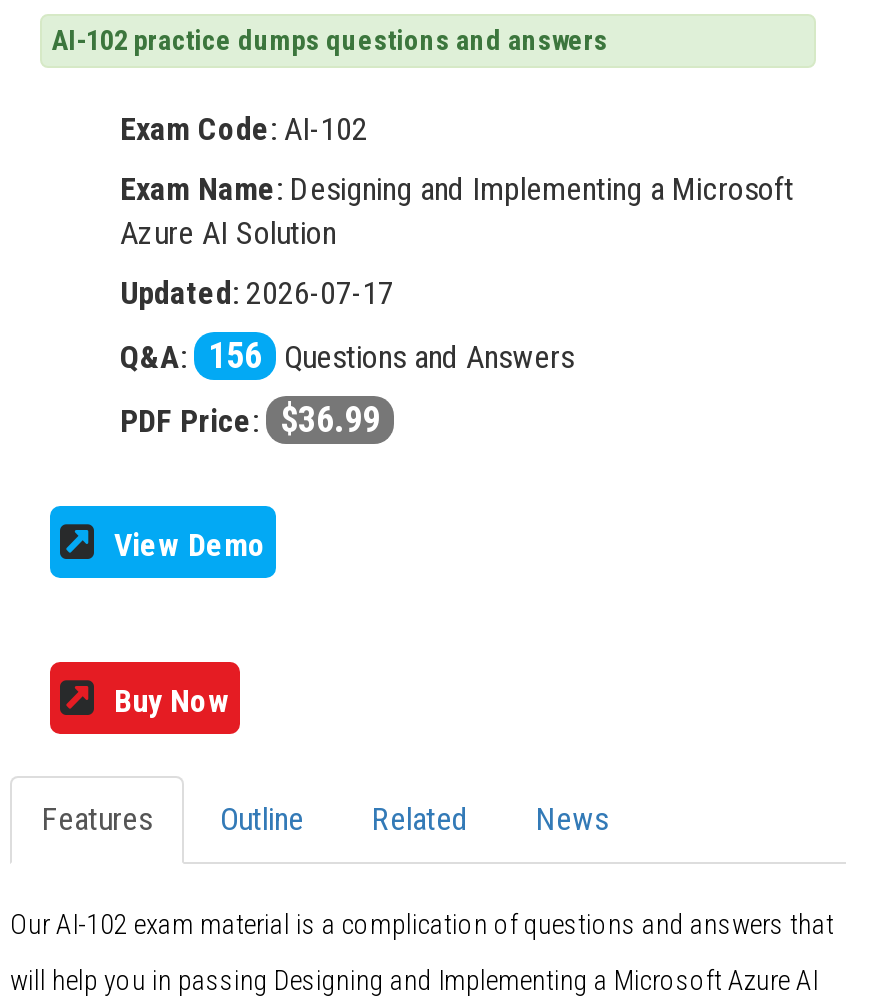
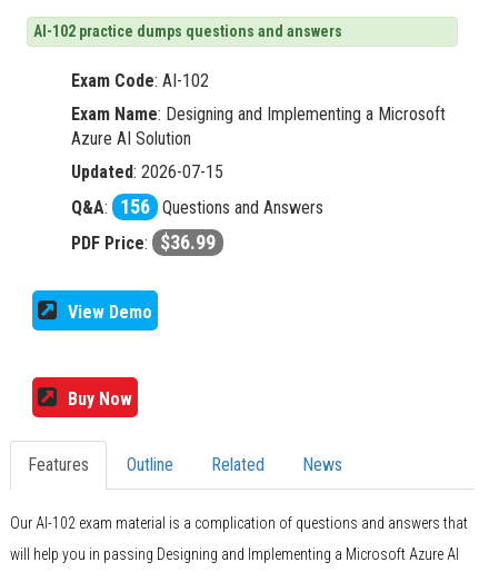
[120,275,394,313] Updated: 2026-07-17 -> [71,162,223,183] Updated: 2026-07-15

